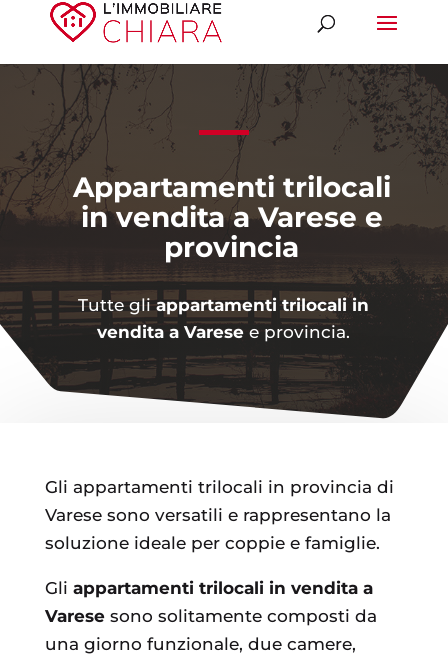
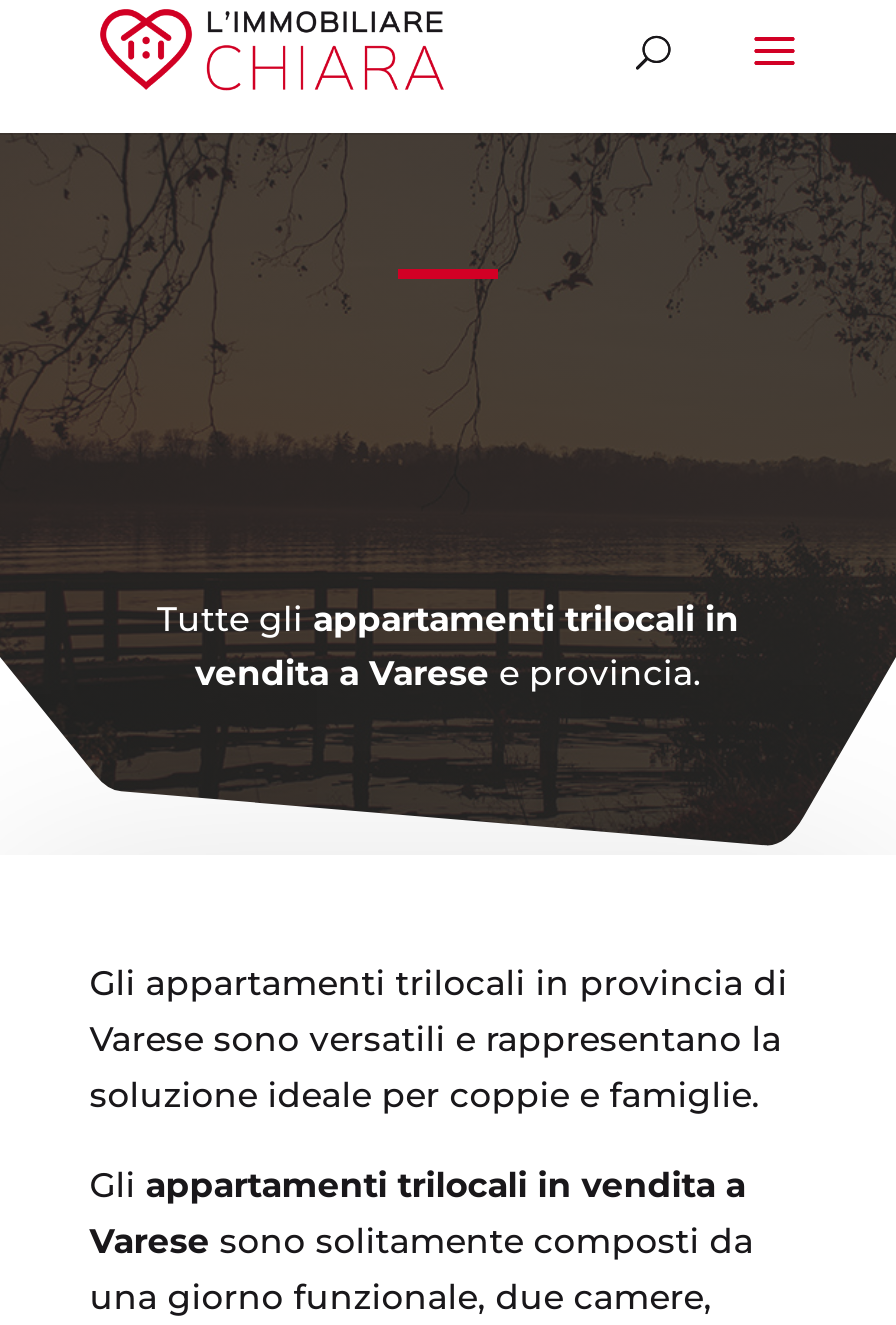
[73,170,391,264] Appartamenti trilocali | in vendita a Varese e | provincia -> none

